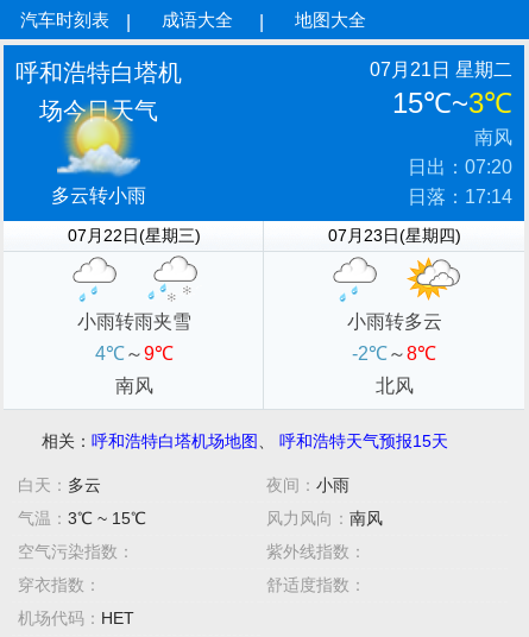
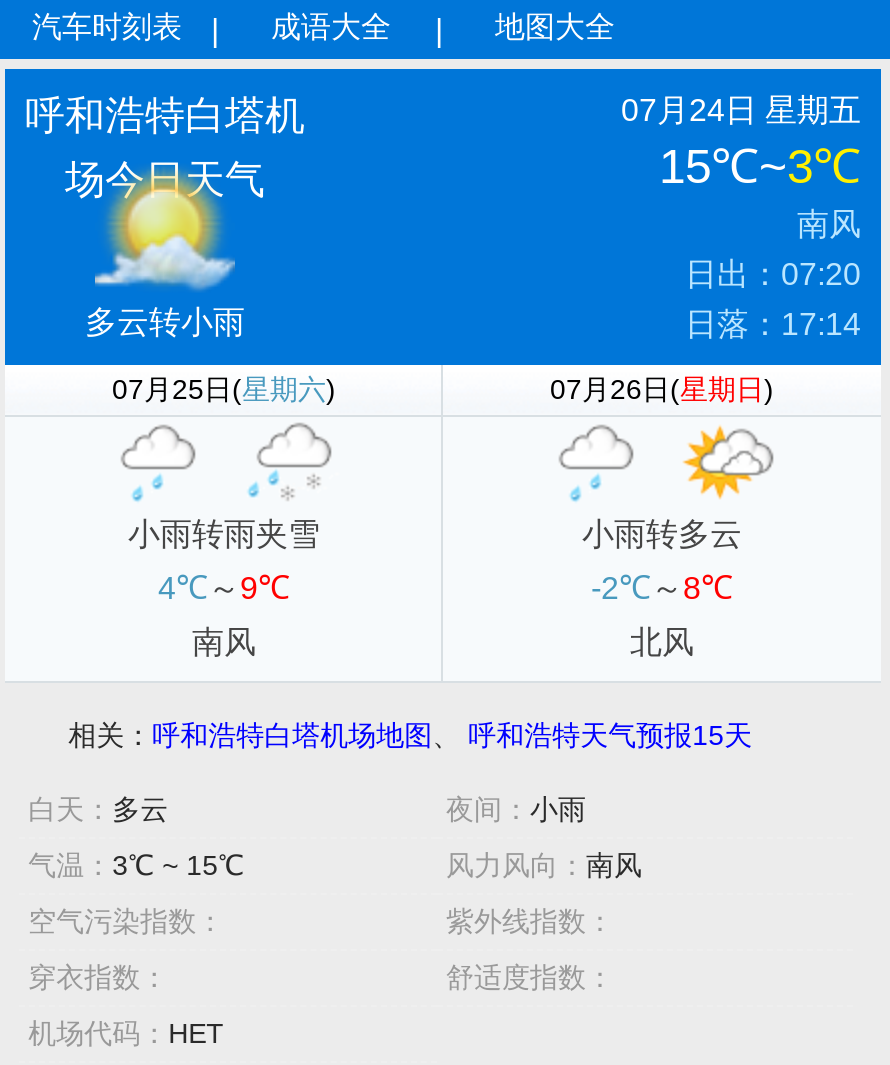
[370,60,512,80] 07月21日 星期二 -> [621,93,861,127] 07月24日 星期五
[67,226,200,245] 07月22日(星期三) -> [112,373,336,405] 07月25日(星期六)
[328,226,461,245] 07月23日(星期四) -> [550,373,774,405] 07月26日(星期日)

